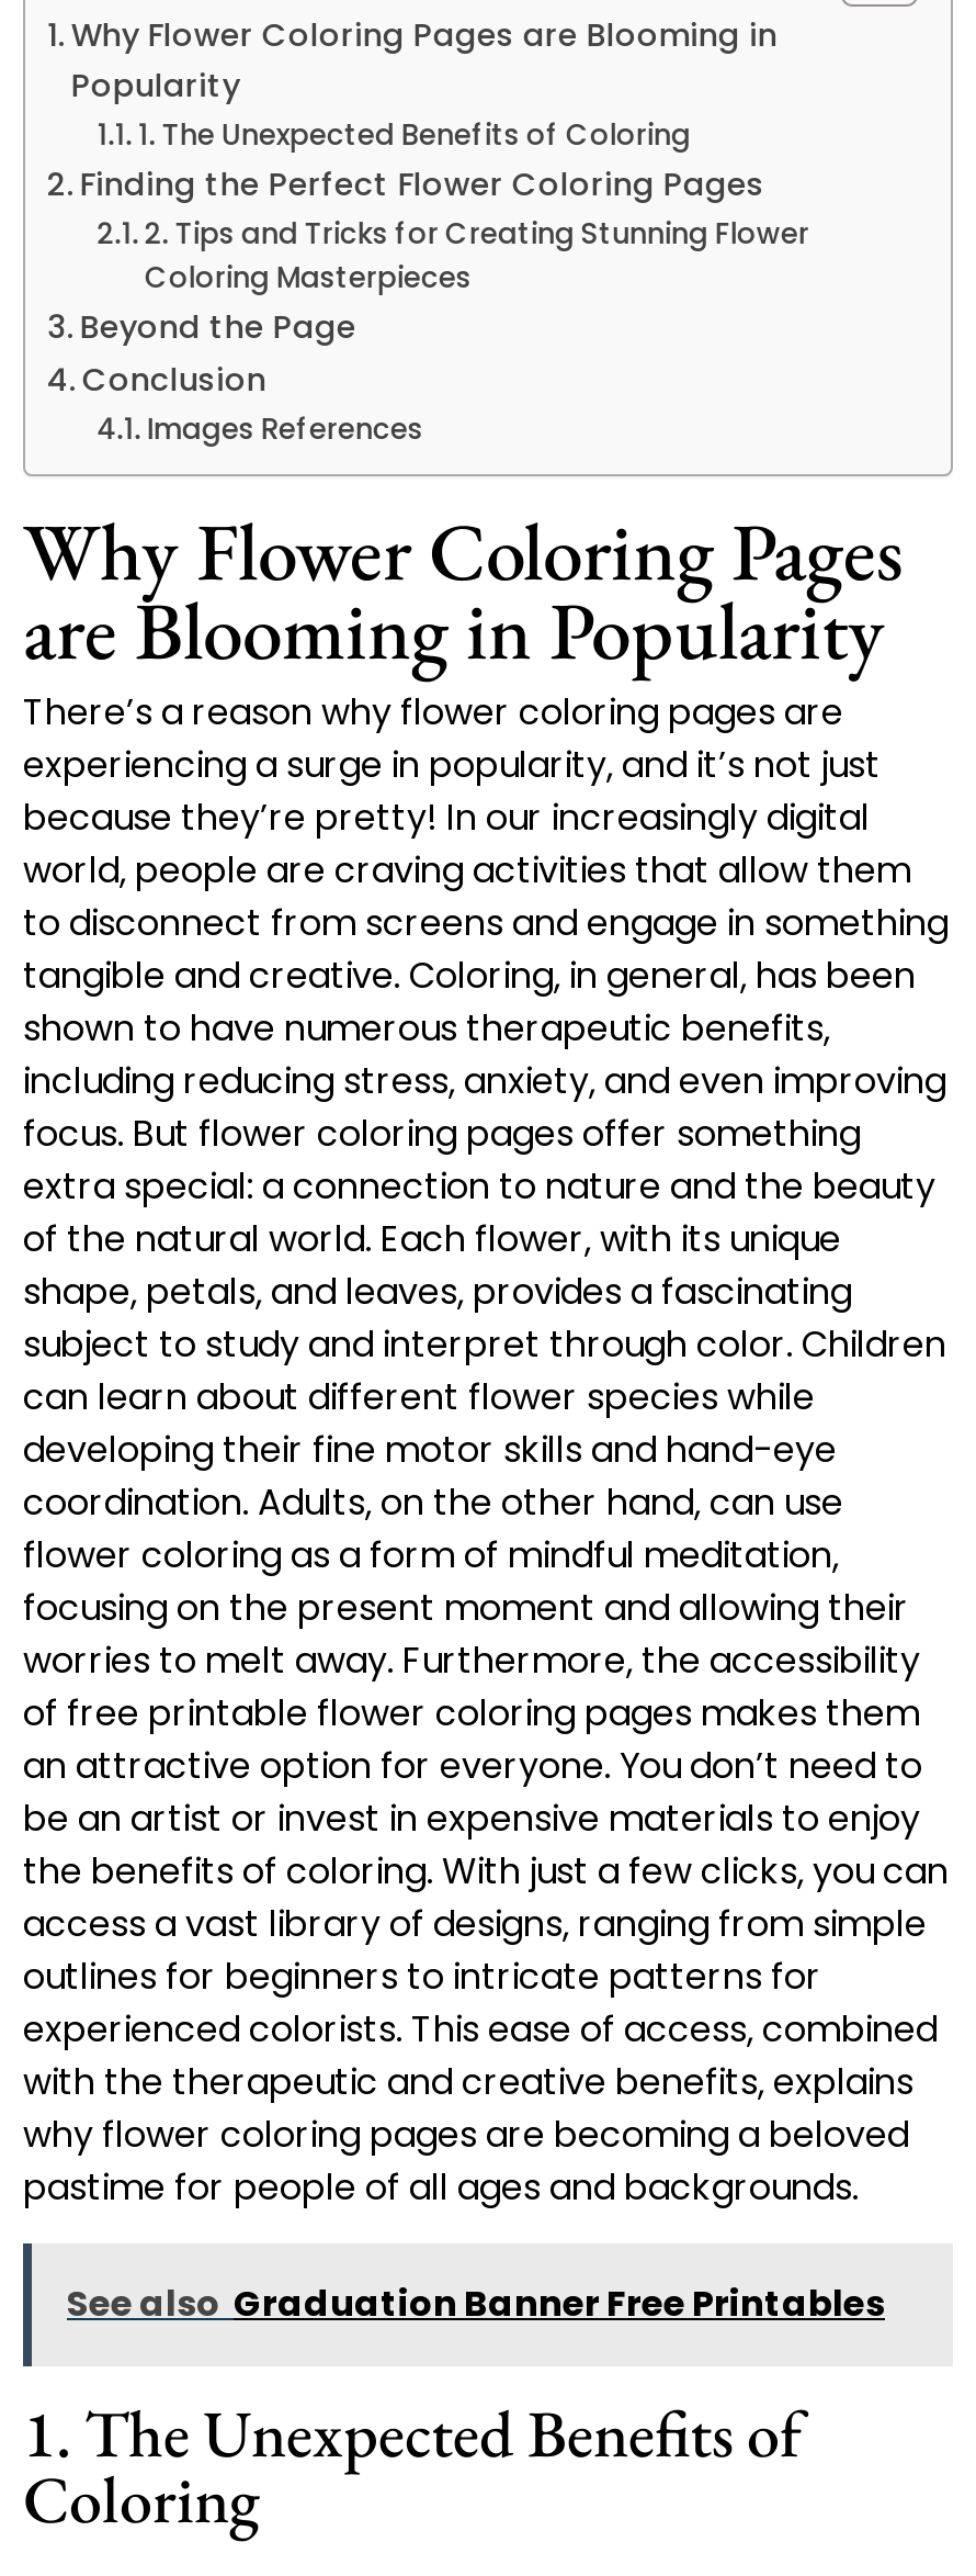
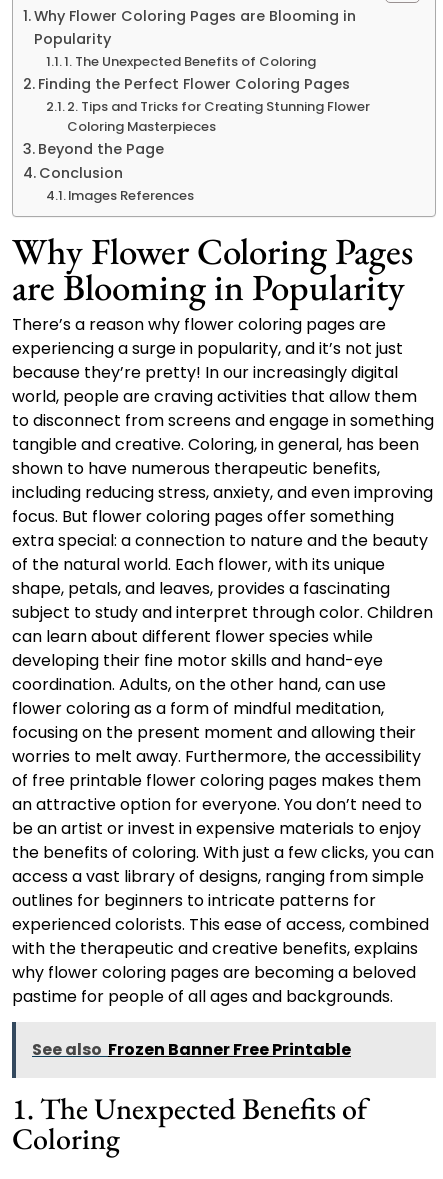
[67,2279,885,2329] See also Graduation Banner Free Printables -> [32,1038,351,1061] See also Frozen Banner Free Printable

